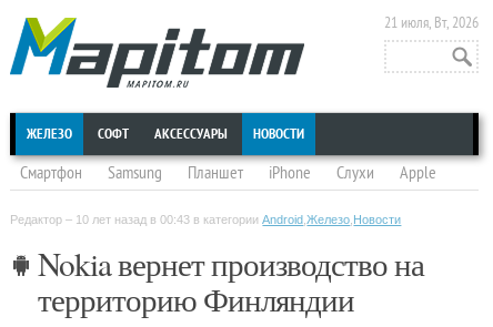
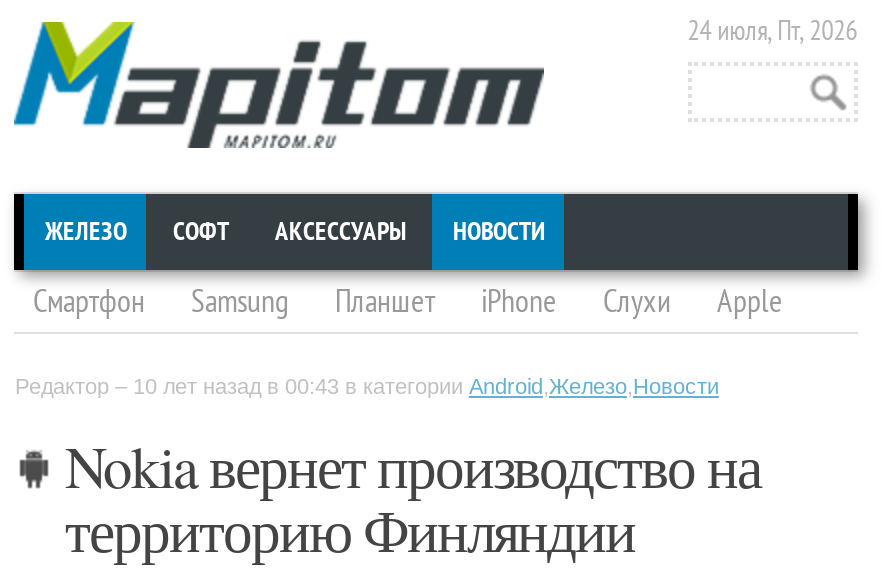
[384,13,478,32] 21 июля, Вт, 2026 -> [687,14,857,48] 24 июля, Пт, 2026

